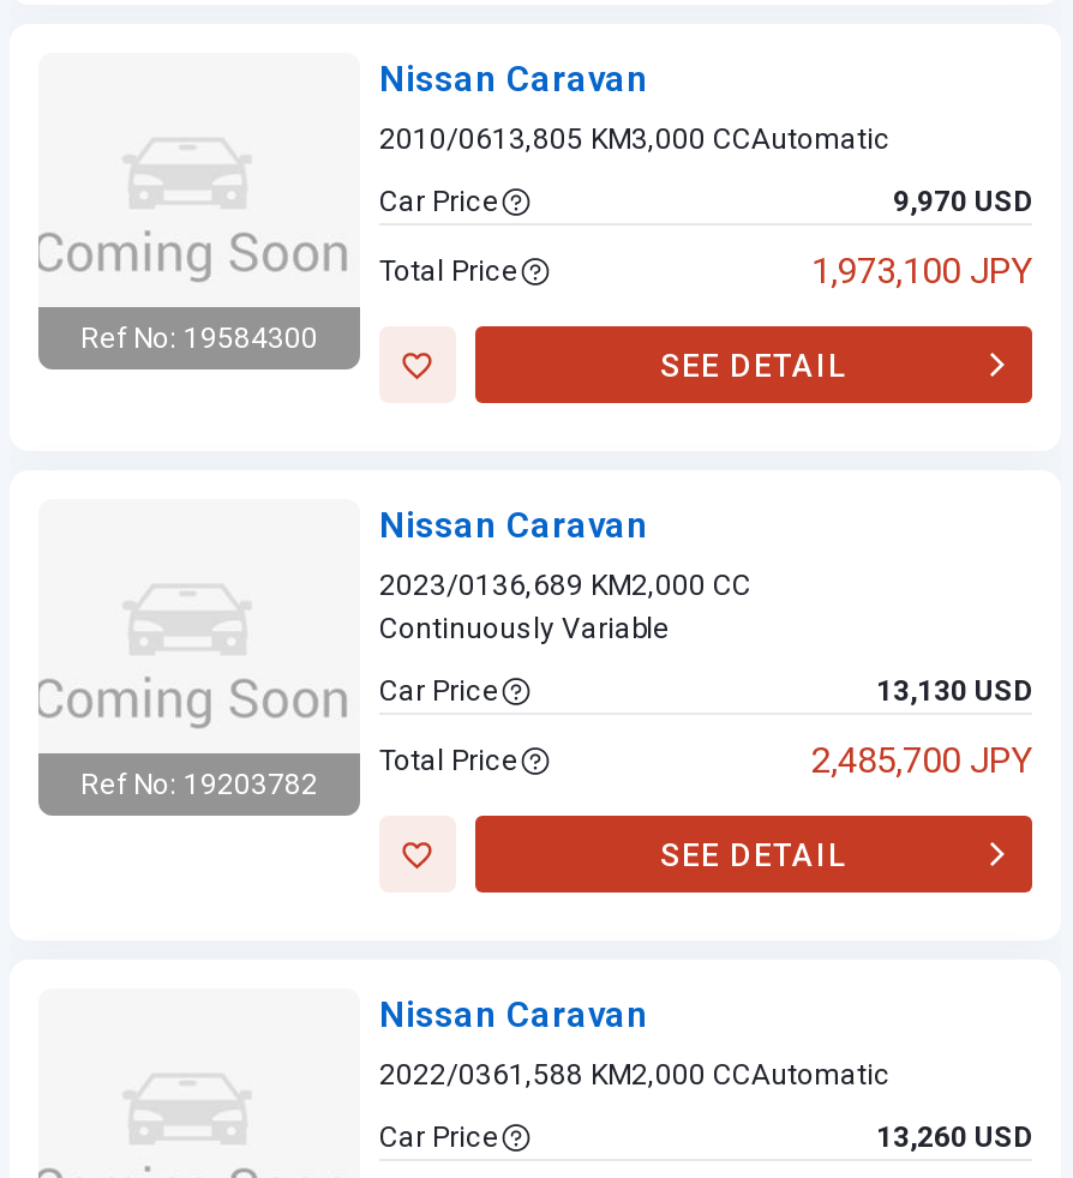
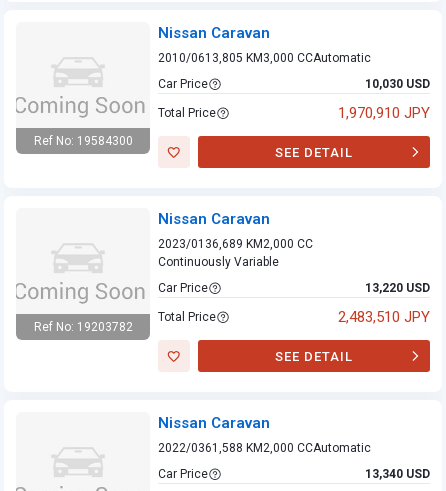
[893,185,1032,218] 9,970 USD -> [365,77,430,91] 10,030 USD
[811,250,1032,293] 1,973,100 JPY -> [338,104,430,122] 1,970,910 JPY
[876,674,1032,708] 13,130 USD -> [365,281,430,295] 13,220 USD
[811,739,1032,782] 2,485,700 JPY -> [338,308,430,326] 2,483,510 JPY
[876,1120,1032,1154] 13,260 USD -> [365,467,430,481] 13,340 USD

